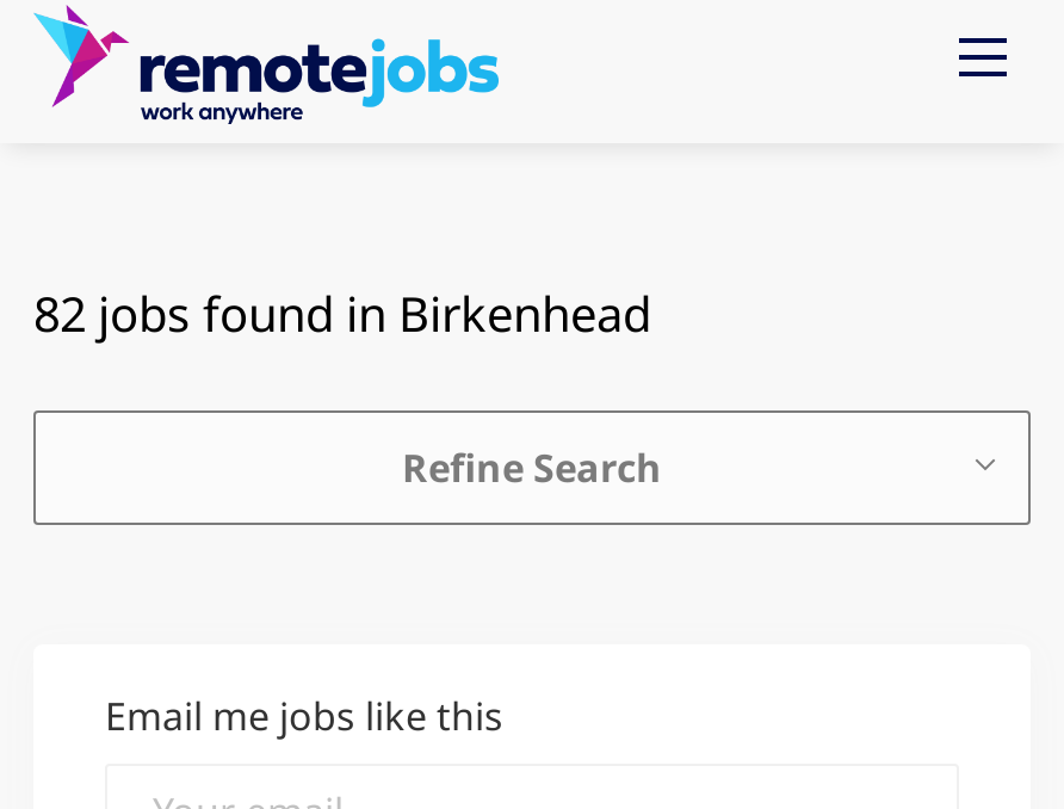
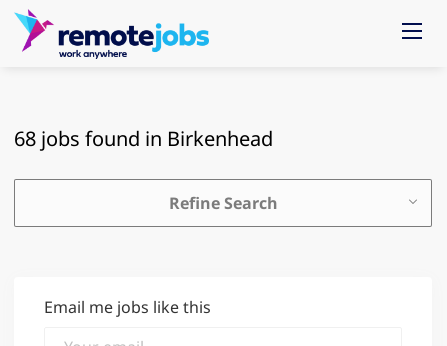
[33,282,651,346] 82 jobs found in Birkenhead -> [14,125,273,152] 68 jobs found in Birkenhead

